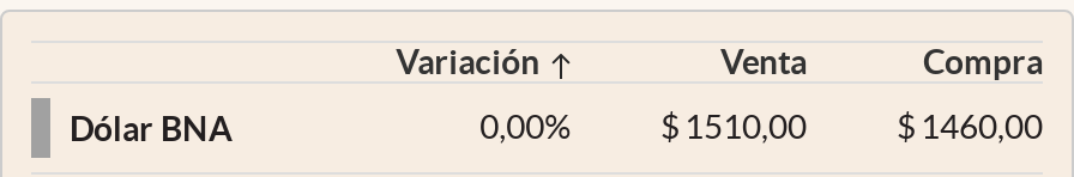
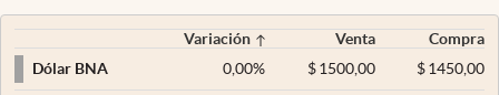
[660,107,807,146] $ 1510,00 -> [307,60,375,77] $ 1500,00
[897,107,1043,146] $ 1460,00 -> [417,60,485,77] $ 1450,00

